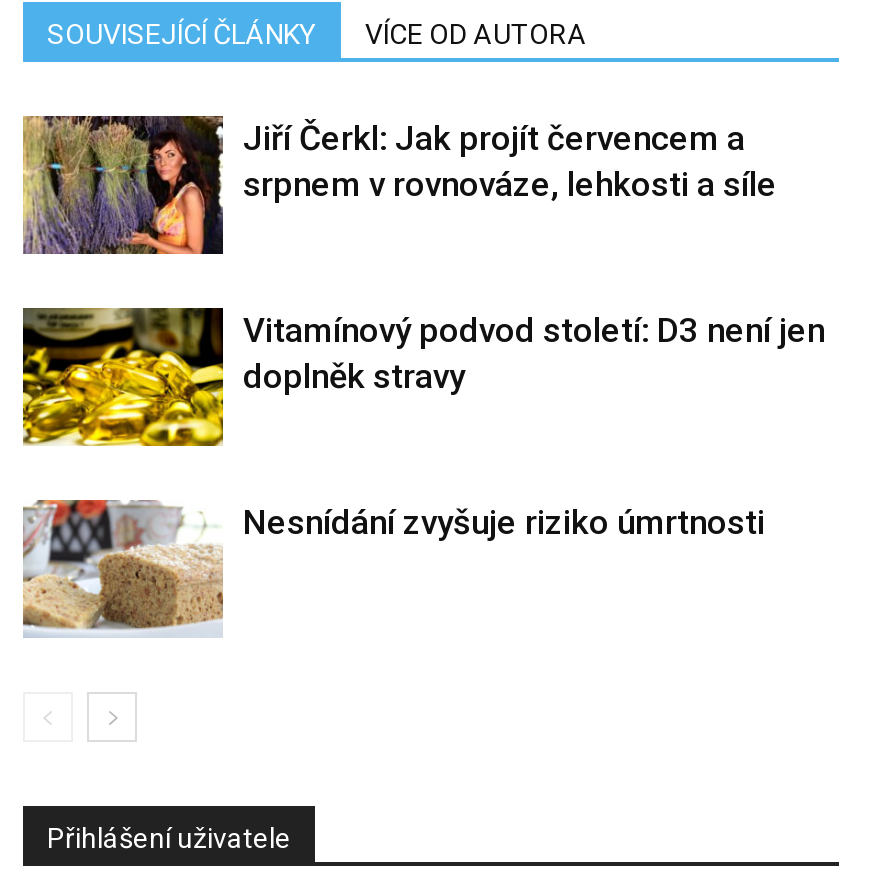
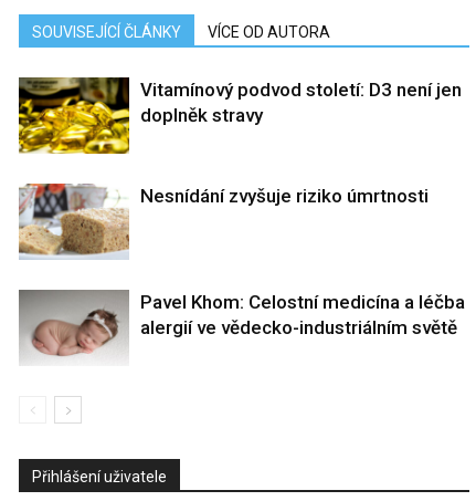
[21,114,777,256] [image] | Jiří Čerkl: Jak projít červencem a | srpnem v rovnováze, lehkosti a síle -> none
moved [19,304,825,542] -> [17,75,462,207]: [image] | Vitamínový podvod století: D3 není jen | doplněk stravy | Nesnídání zvyšuje riziko úmrtnosti
moved [19,496,227,636] -> [17,181,131,259]: [image]
none -> [19,289,465,362] [image] | Pavel Khom: Celostní medicína a léčba | alergií ve vědecko-industriálním světě

